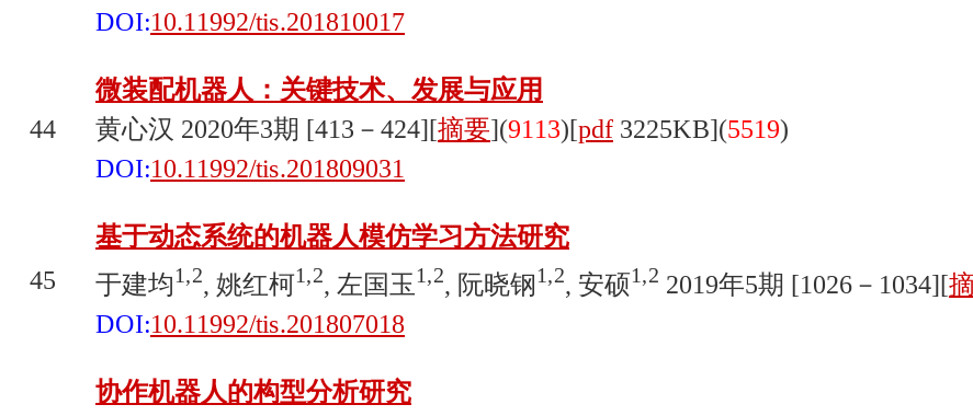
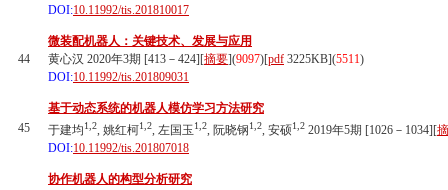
[95,114,789,145] 黄心汉 2020年3期 [413－424][摘要](9113)[pdf 3225KB](5519) -> [48,52,364,66] 黄心汉 2020年3期 [413－424][摘要](9097)[pdf 3225KB](5511)

